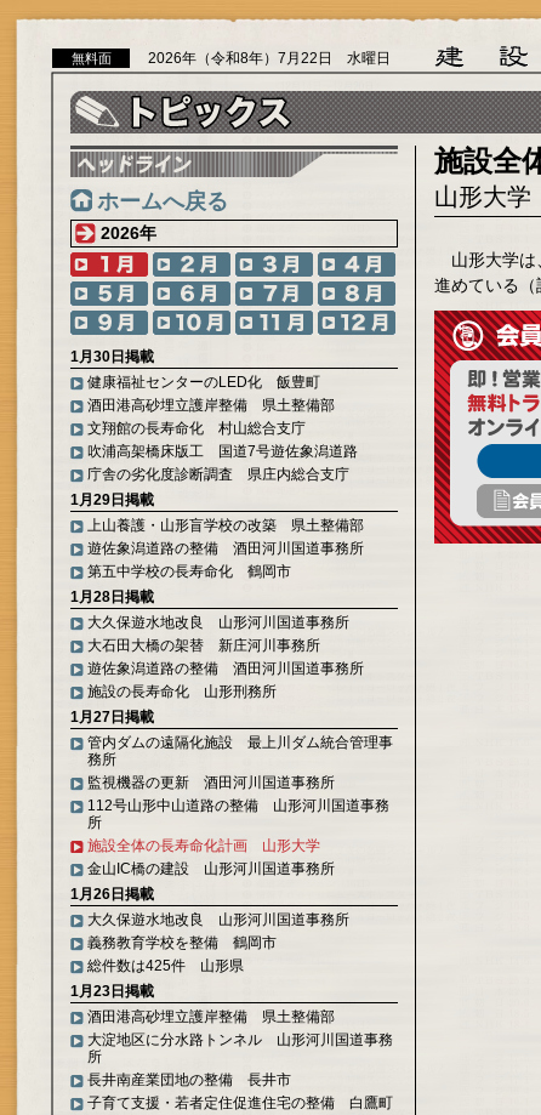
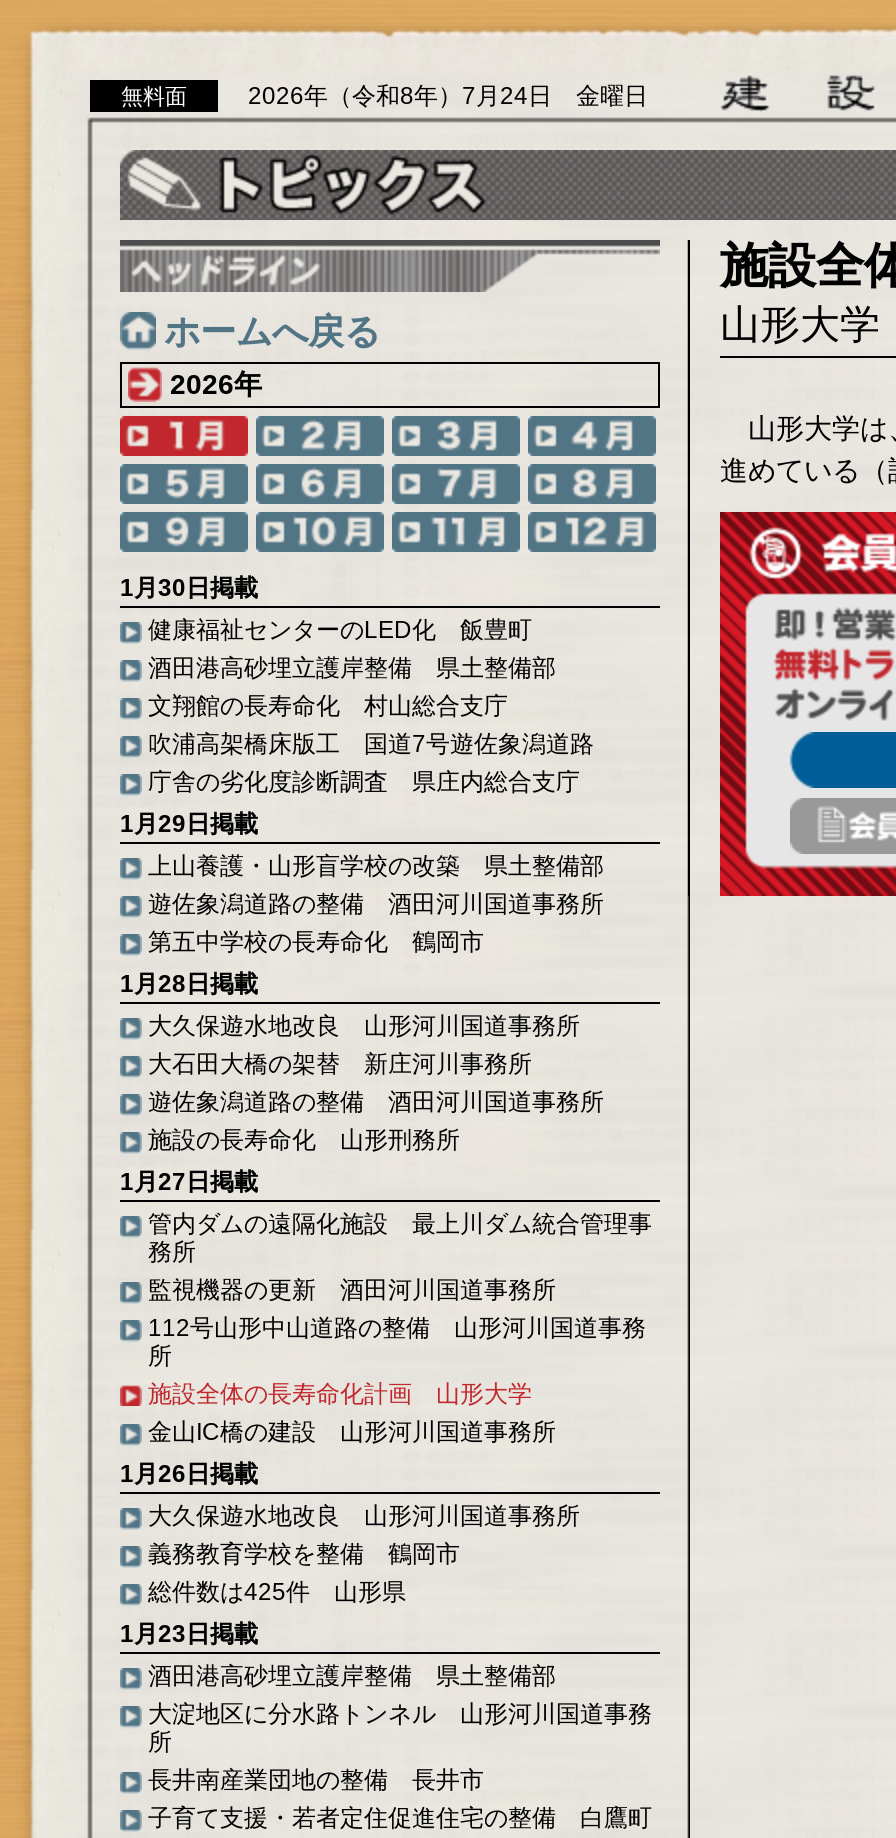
[148,50,391,67] 2026年（令和8年）7月22日 水曜日 -> [248,82,648,110] 2026年（令和8年）7月24日 金曜日

